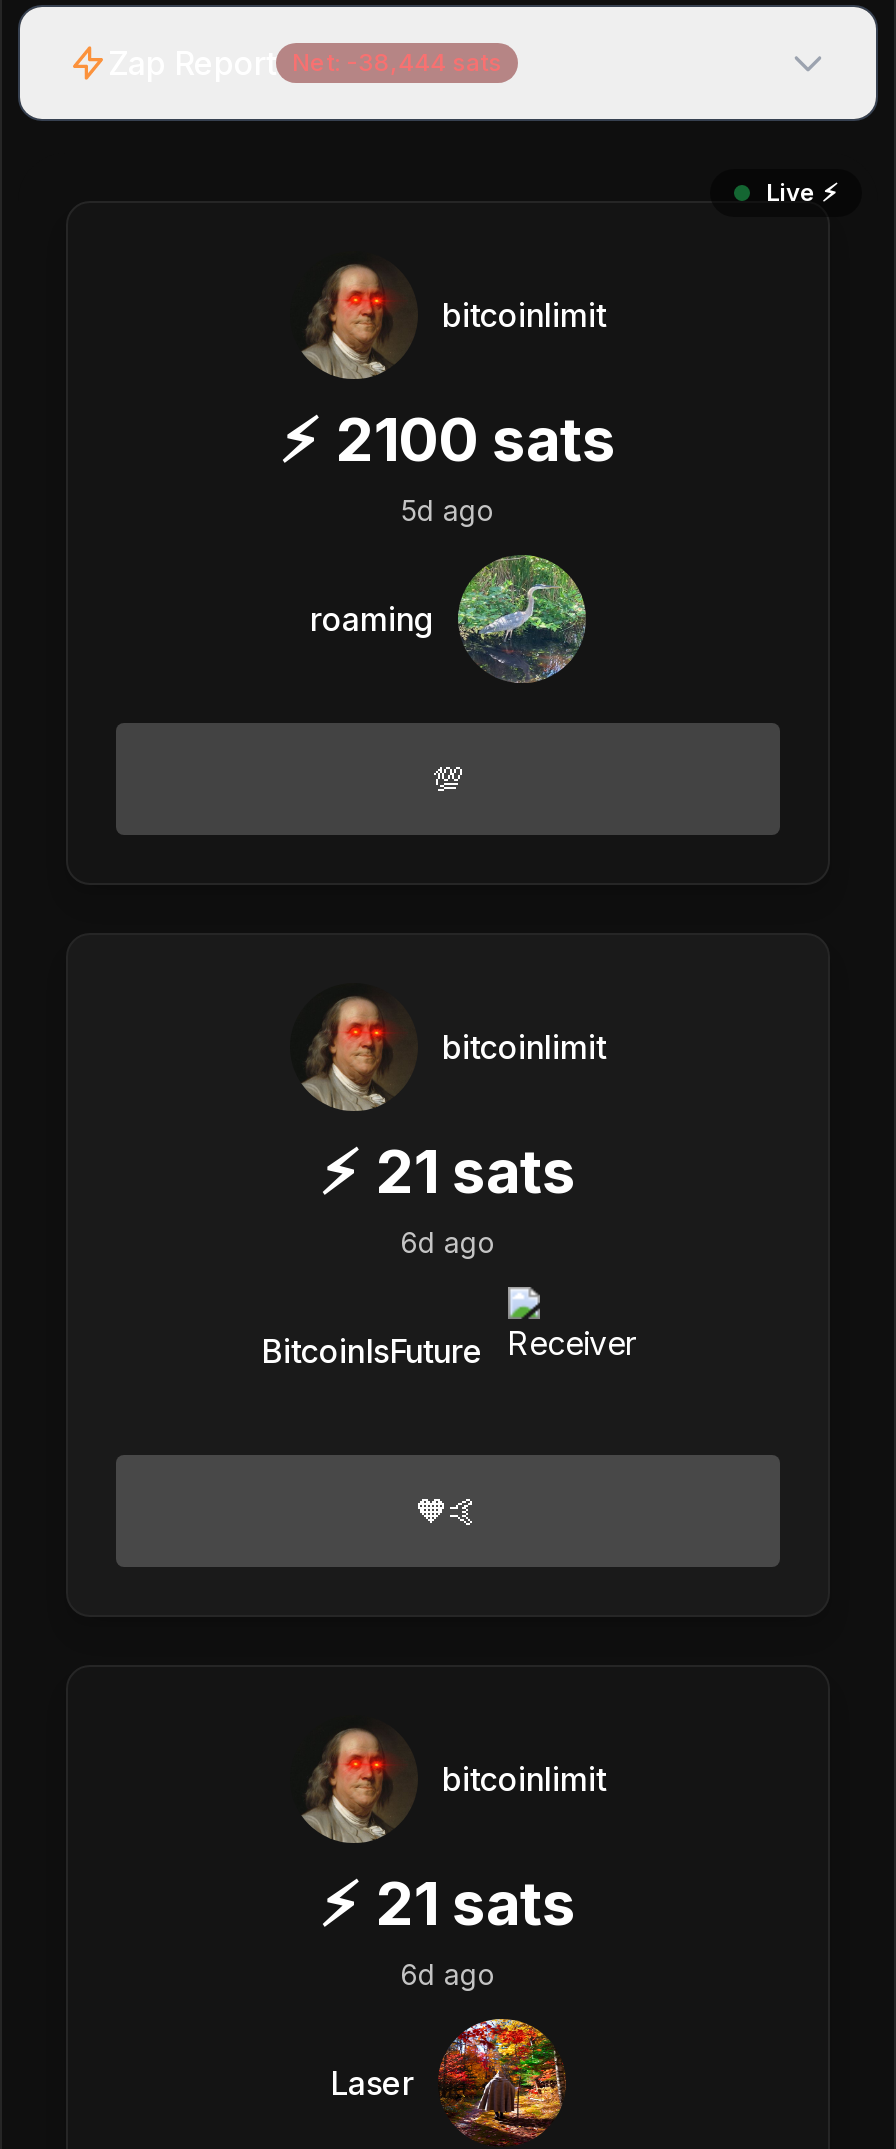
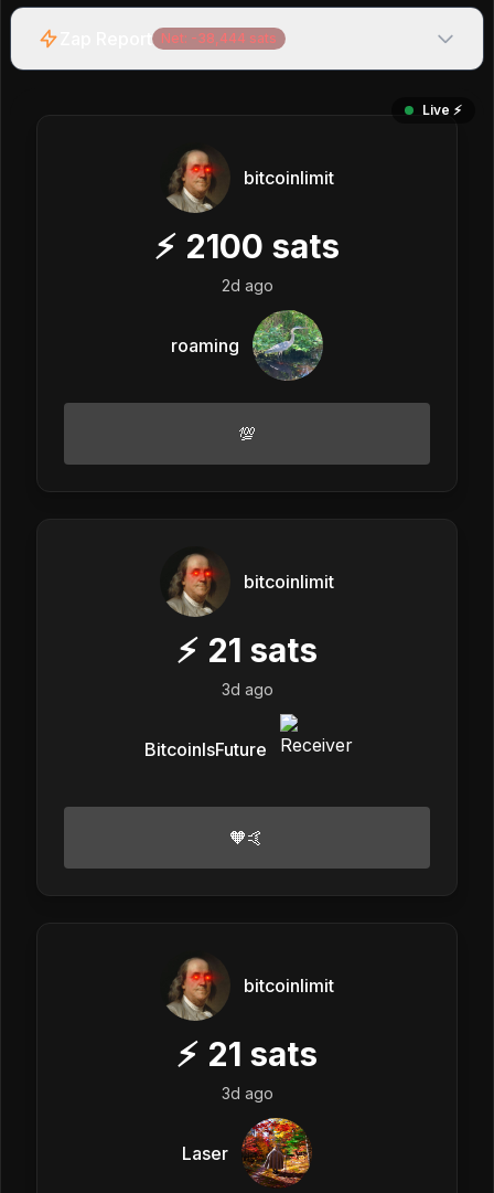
[401,492,495,526] 5d ago -> [221,275,273,294] 2d ago
[400,1224,496,1258] 6d ago -> [221,679,273,698] 3d ago
[400,1956,496,1990] 6d ago -> [221,1083,273,1102] 3d ago

